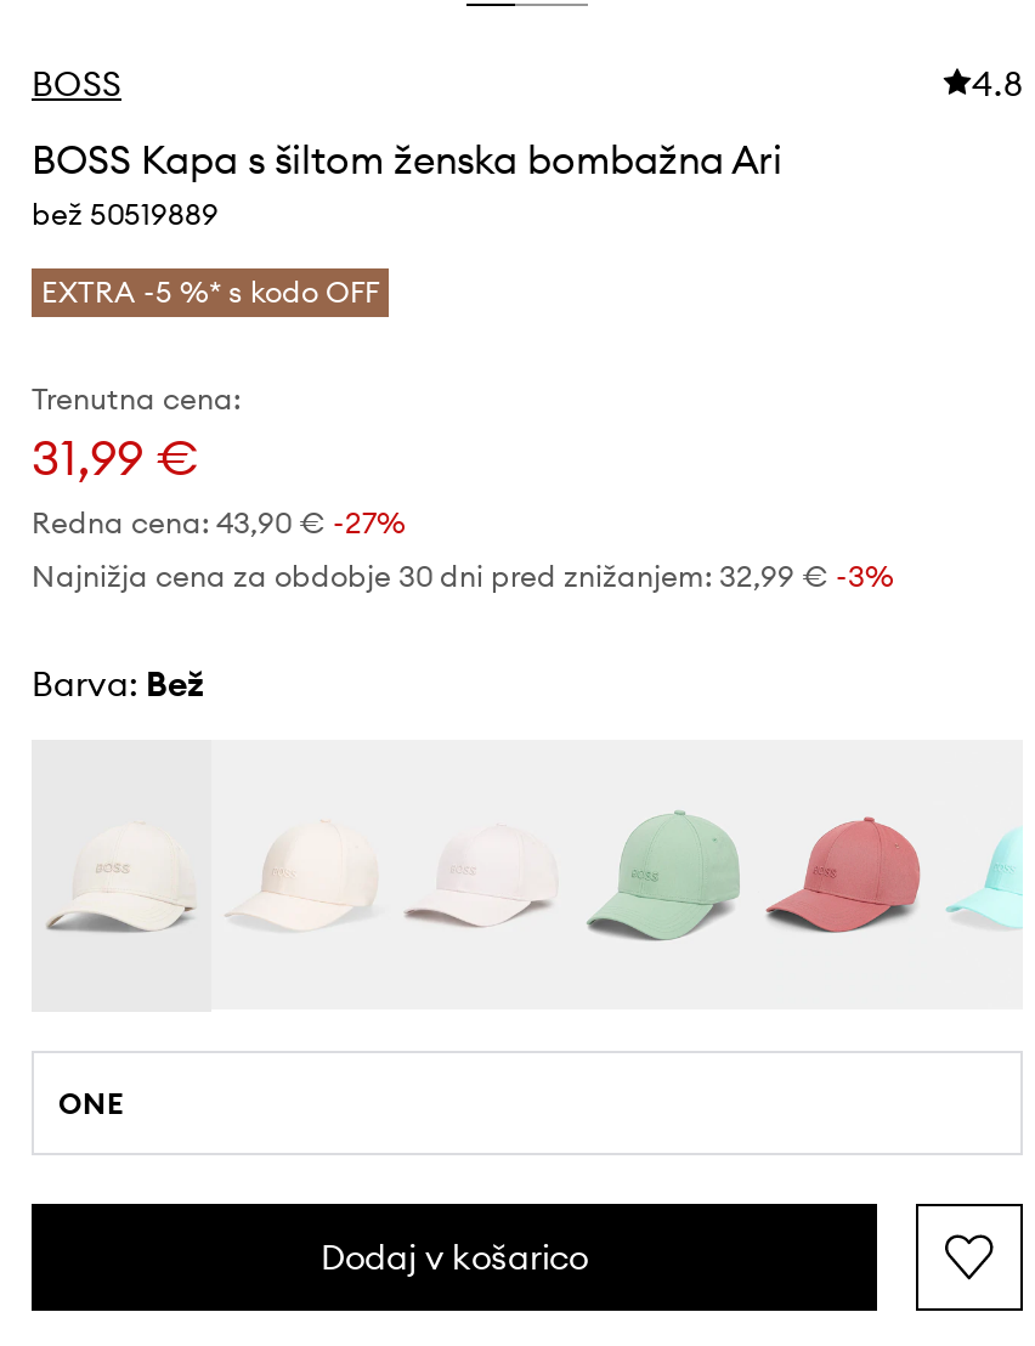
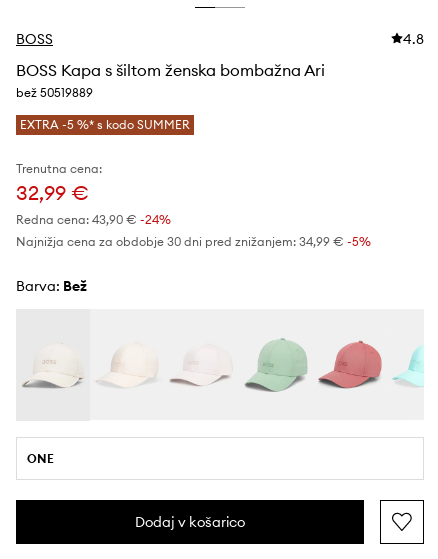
[41,274,379,310] EXTRA -5 %* s kodo OFF -> [20,117,190,132] EXTRA -5 %* s kodo SUMMER
[32,427,199,487] 31,99 € -> [16,180,89,205] 32,99 €
[32,504,406,541] Redna cena: 43,90 €-27% -> [16,212,171,227] Redna cena: 43,90 €-24%
[32,558,894,594] Najnižja cena za obdobje 30 dni pred znižanjem: 32,99 €-3% -> [16,234,371,249] Najnižja cena za obdobje 30 dni pred znižanjem: 34,99 €-5%

